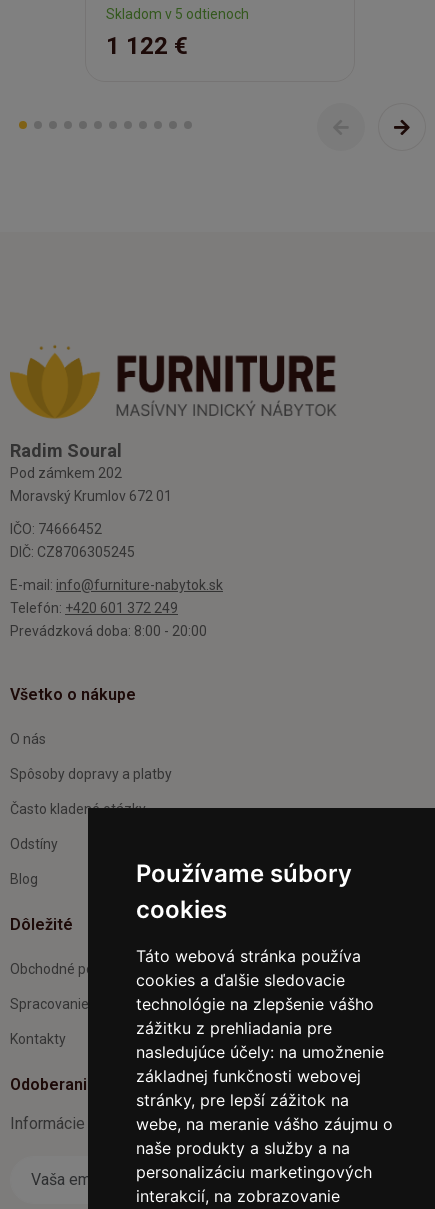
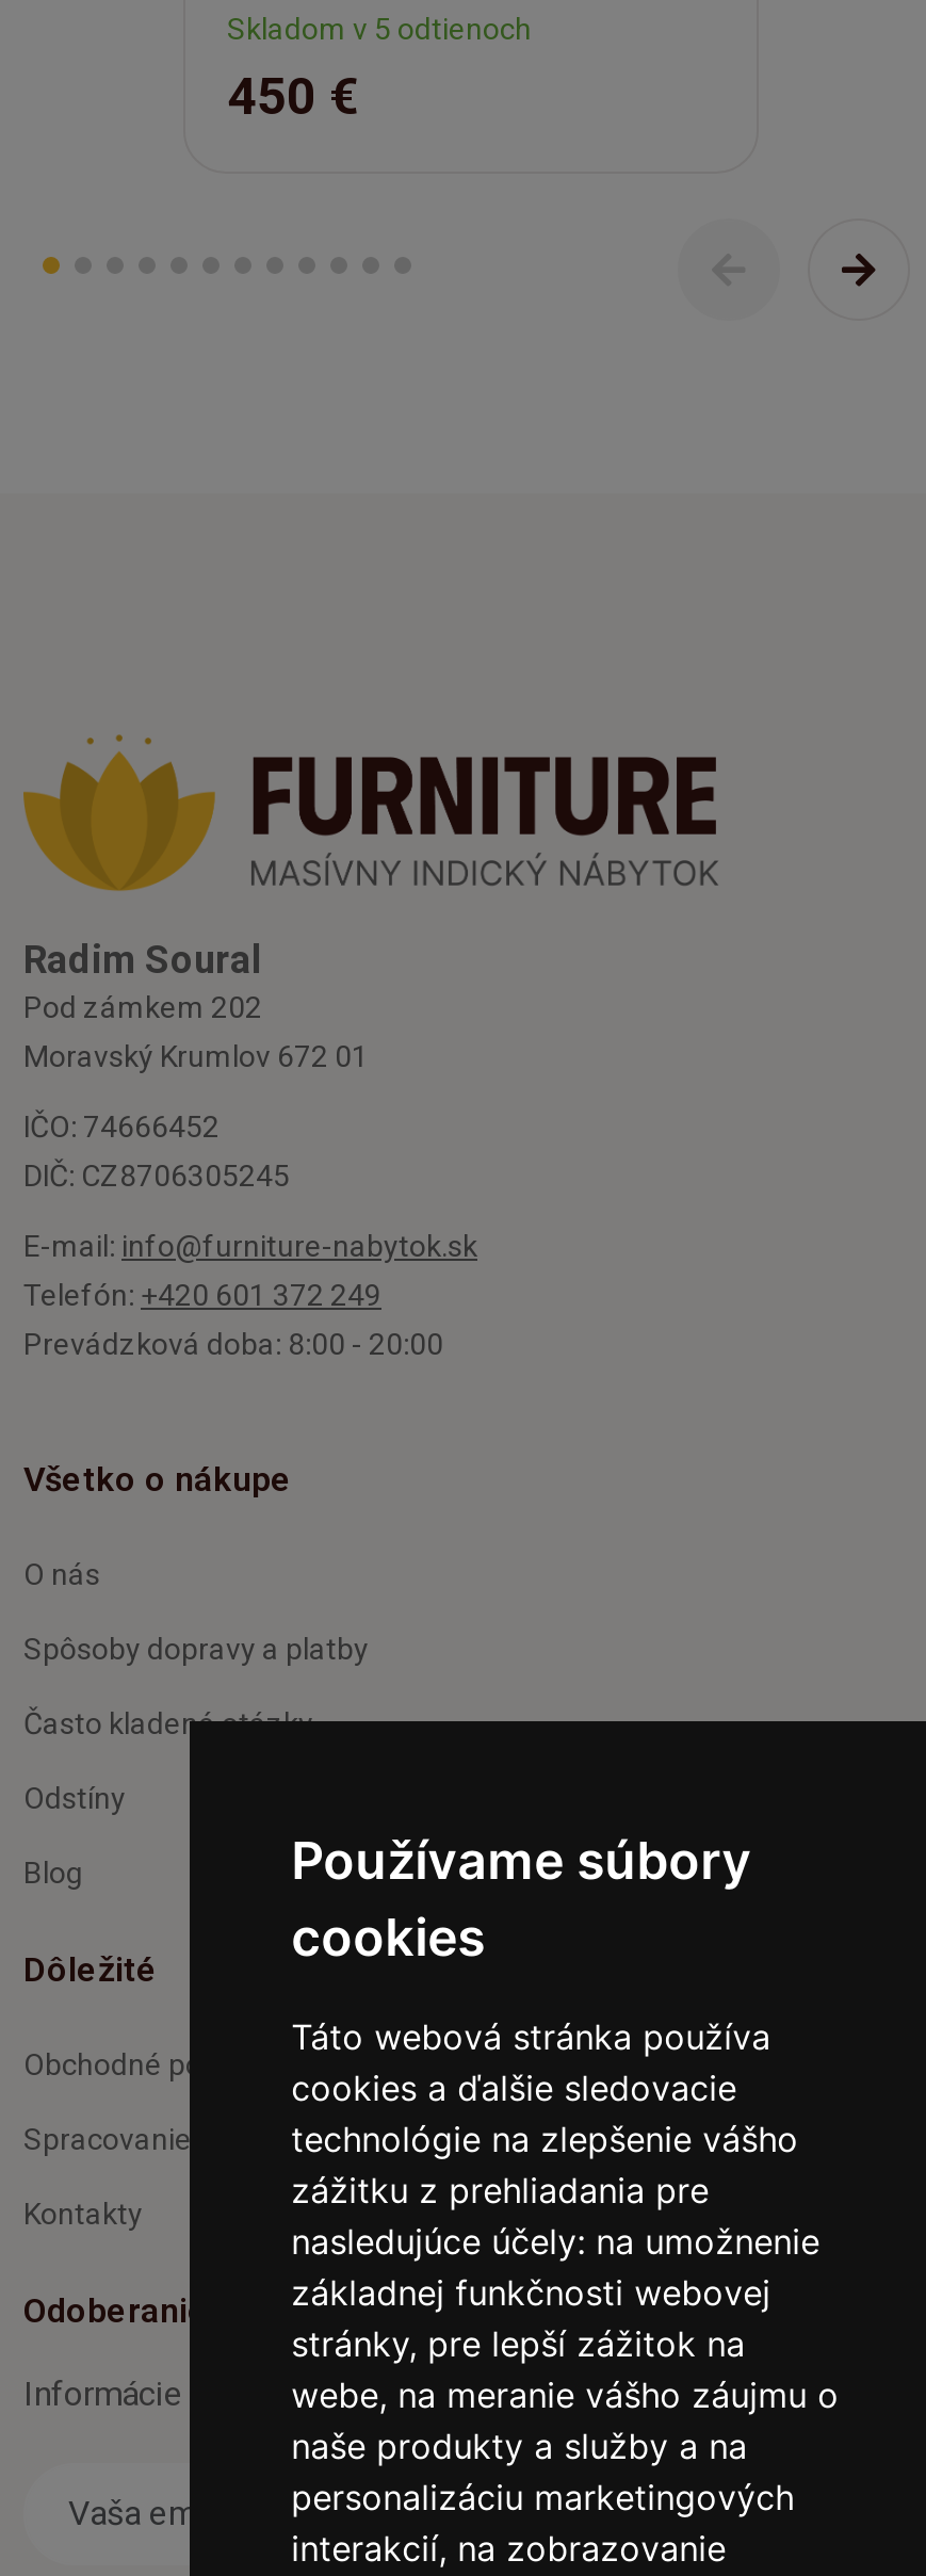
[105,32,187,60] 1 122 € -> [227,67,359,126] 450 €

